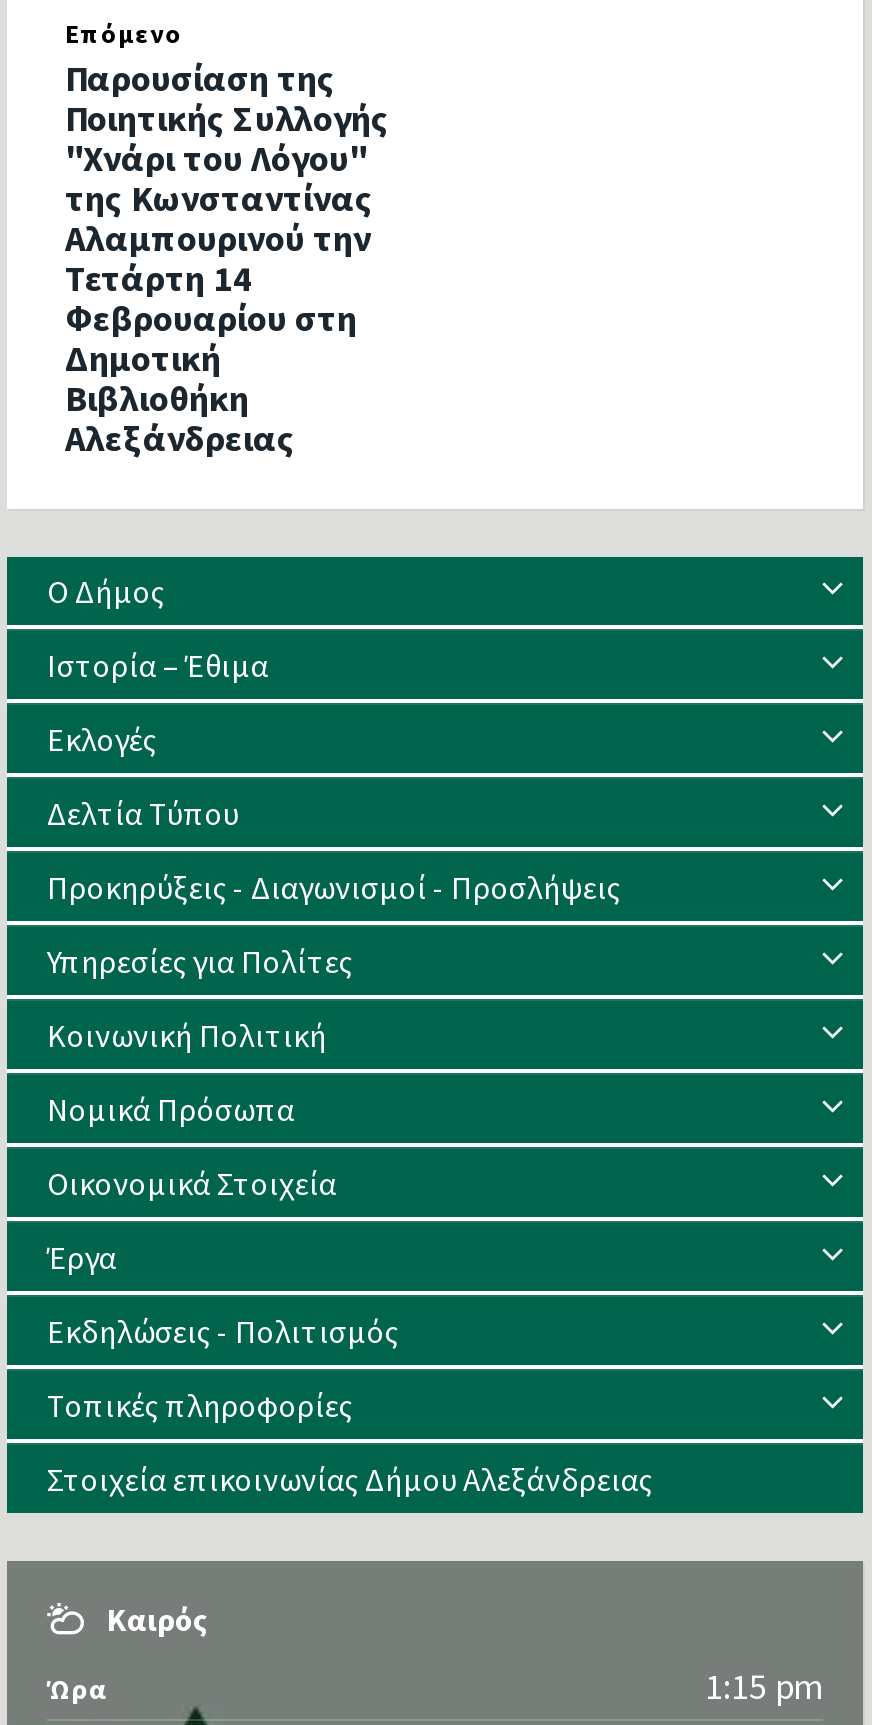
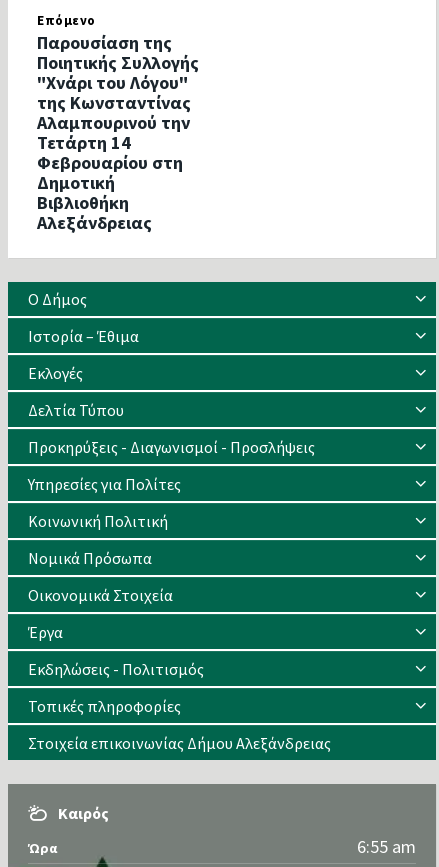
[705,1662,823,1708] 1:15 pm -> [357,835,416,858] 6:55 am

